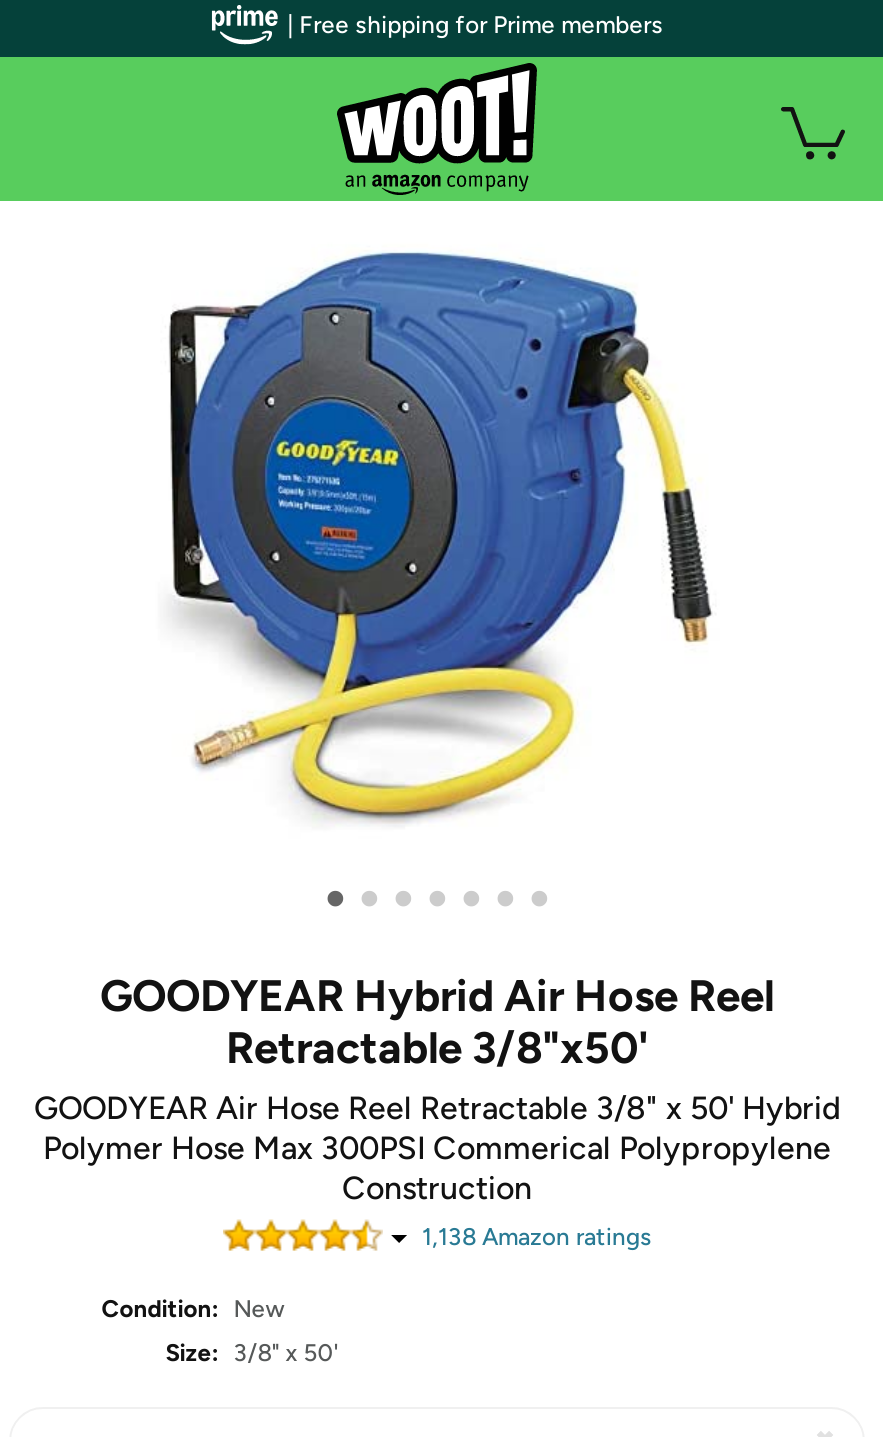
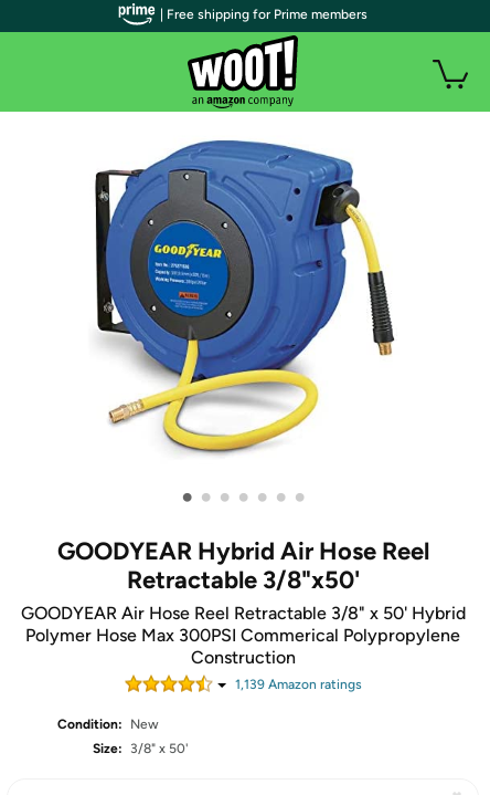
[422,1223,652,1251] 1,138 Amazon ratings -> [235,677,361,692] 1,139 Amazon ratings

